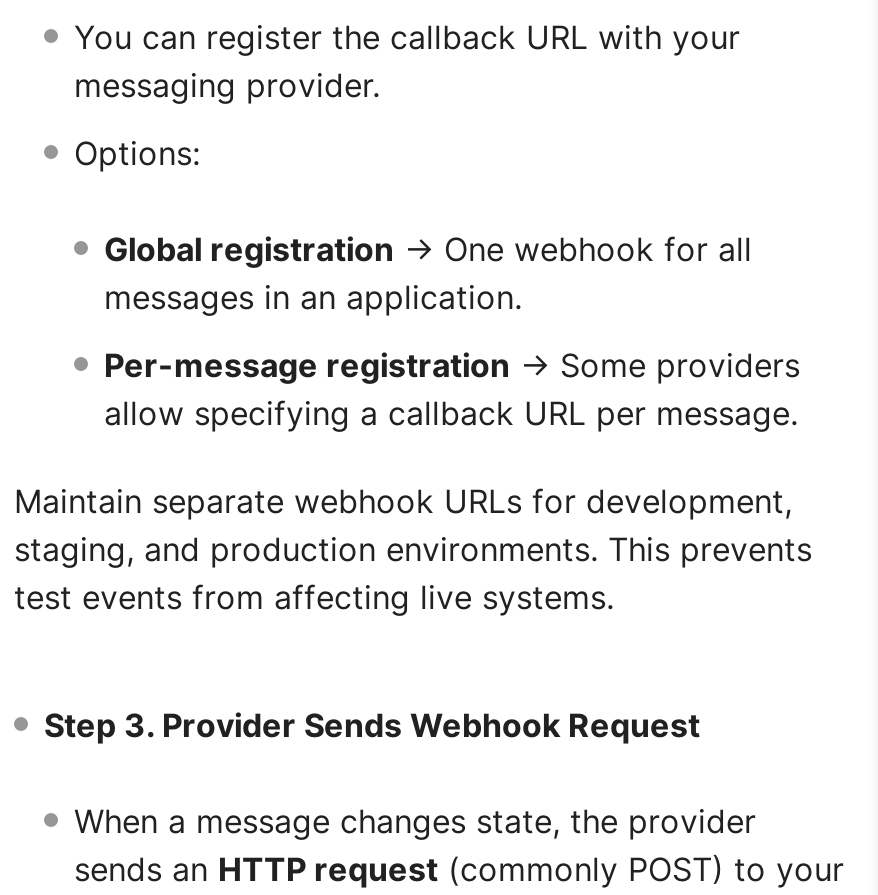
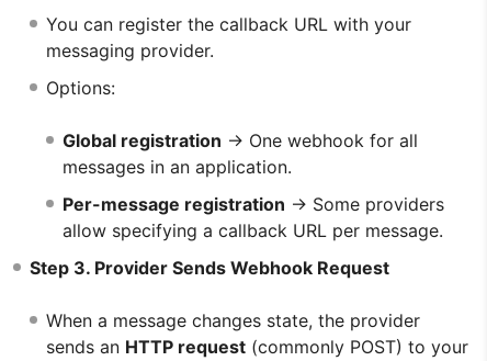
[14,480,812,616] Maintain separate webhook URLs for development, | staging, and production environments. This prevents | test events from affecting live systems. -> none

